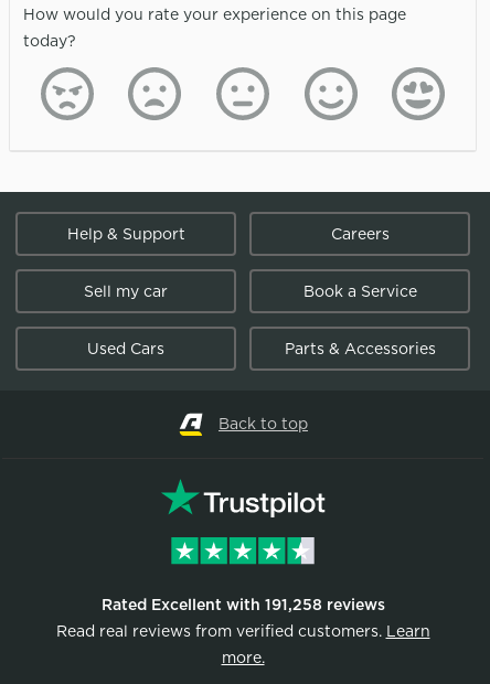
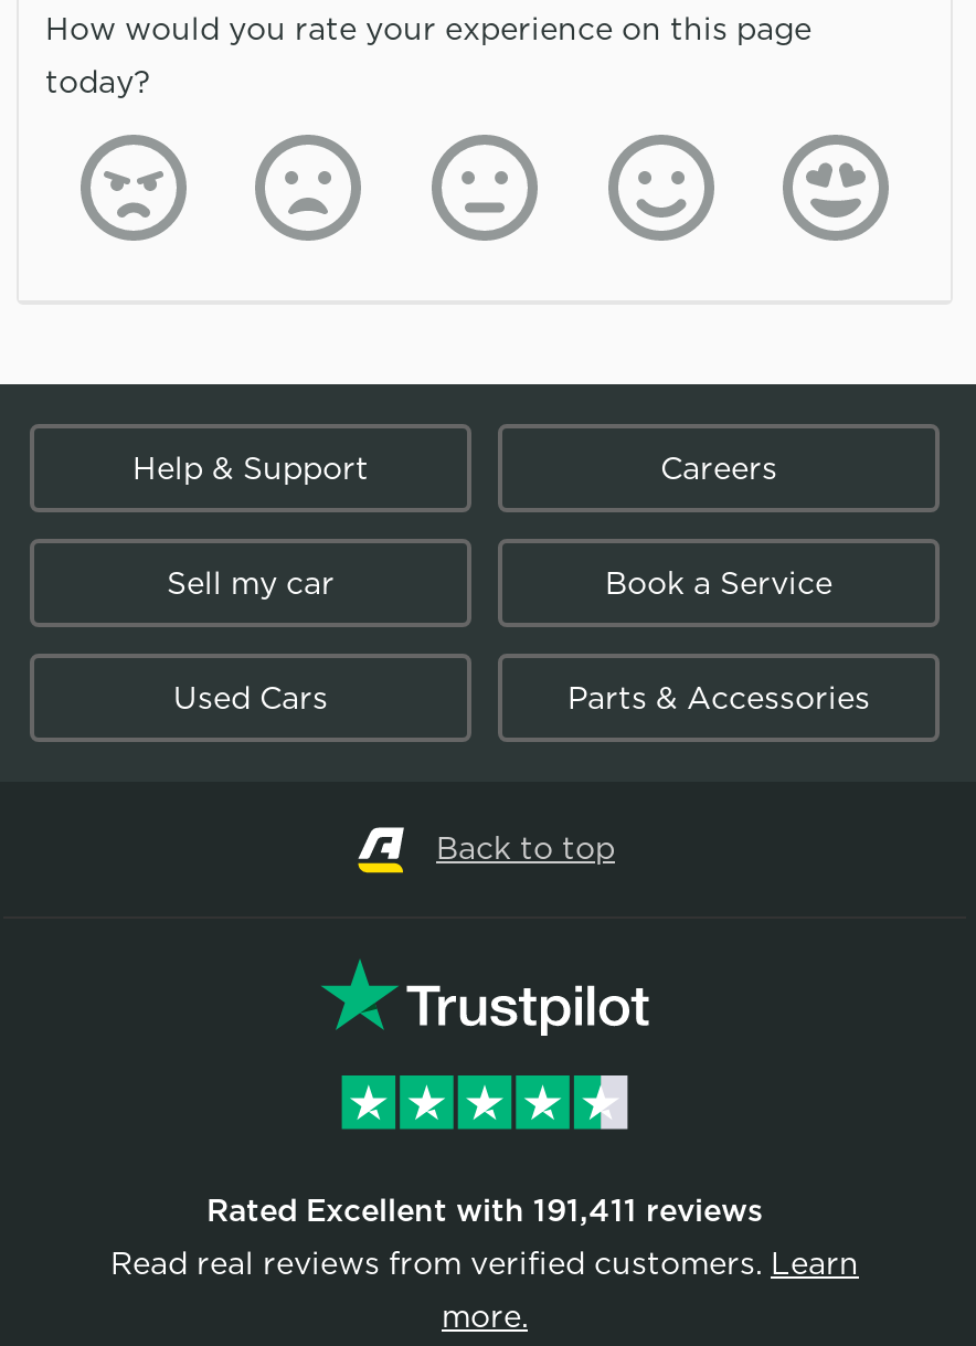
[101,596,385,613] Rated Excellent with 191,258 reviews -> [206,1192,763,1228] Rated Excellent with 191,411 reviews

